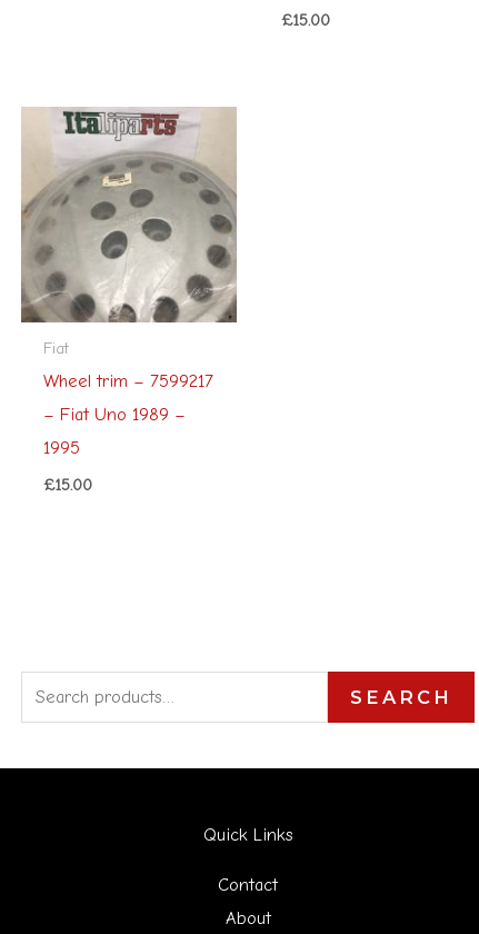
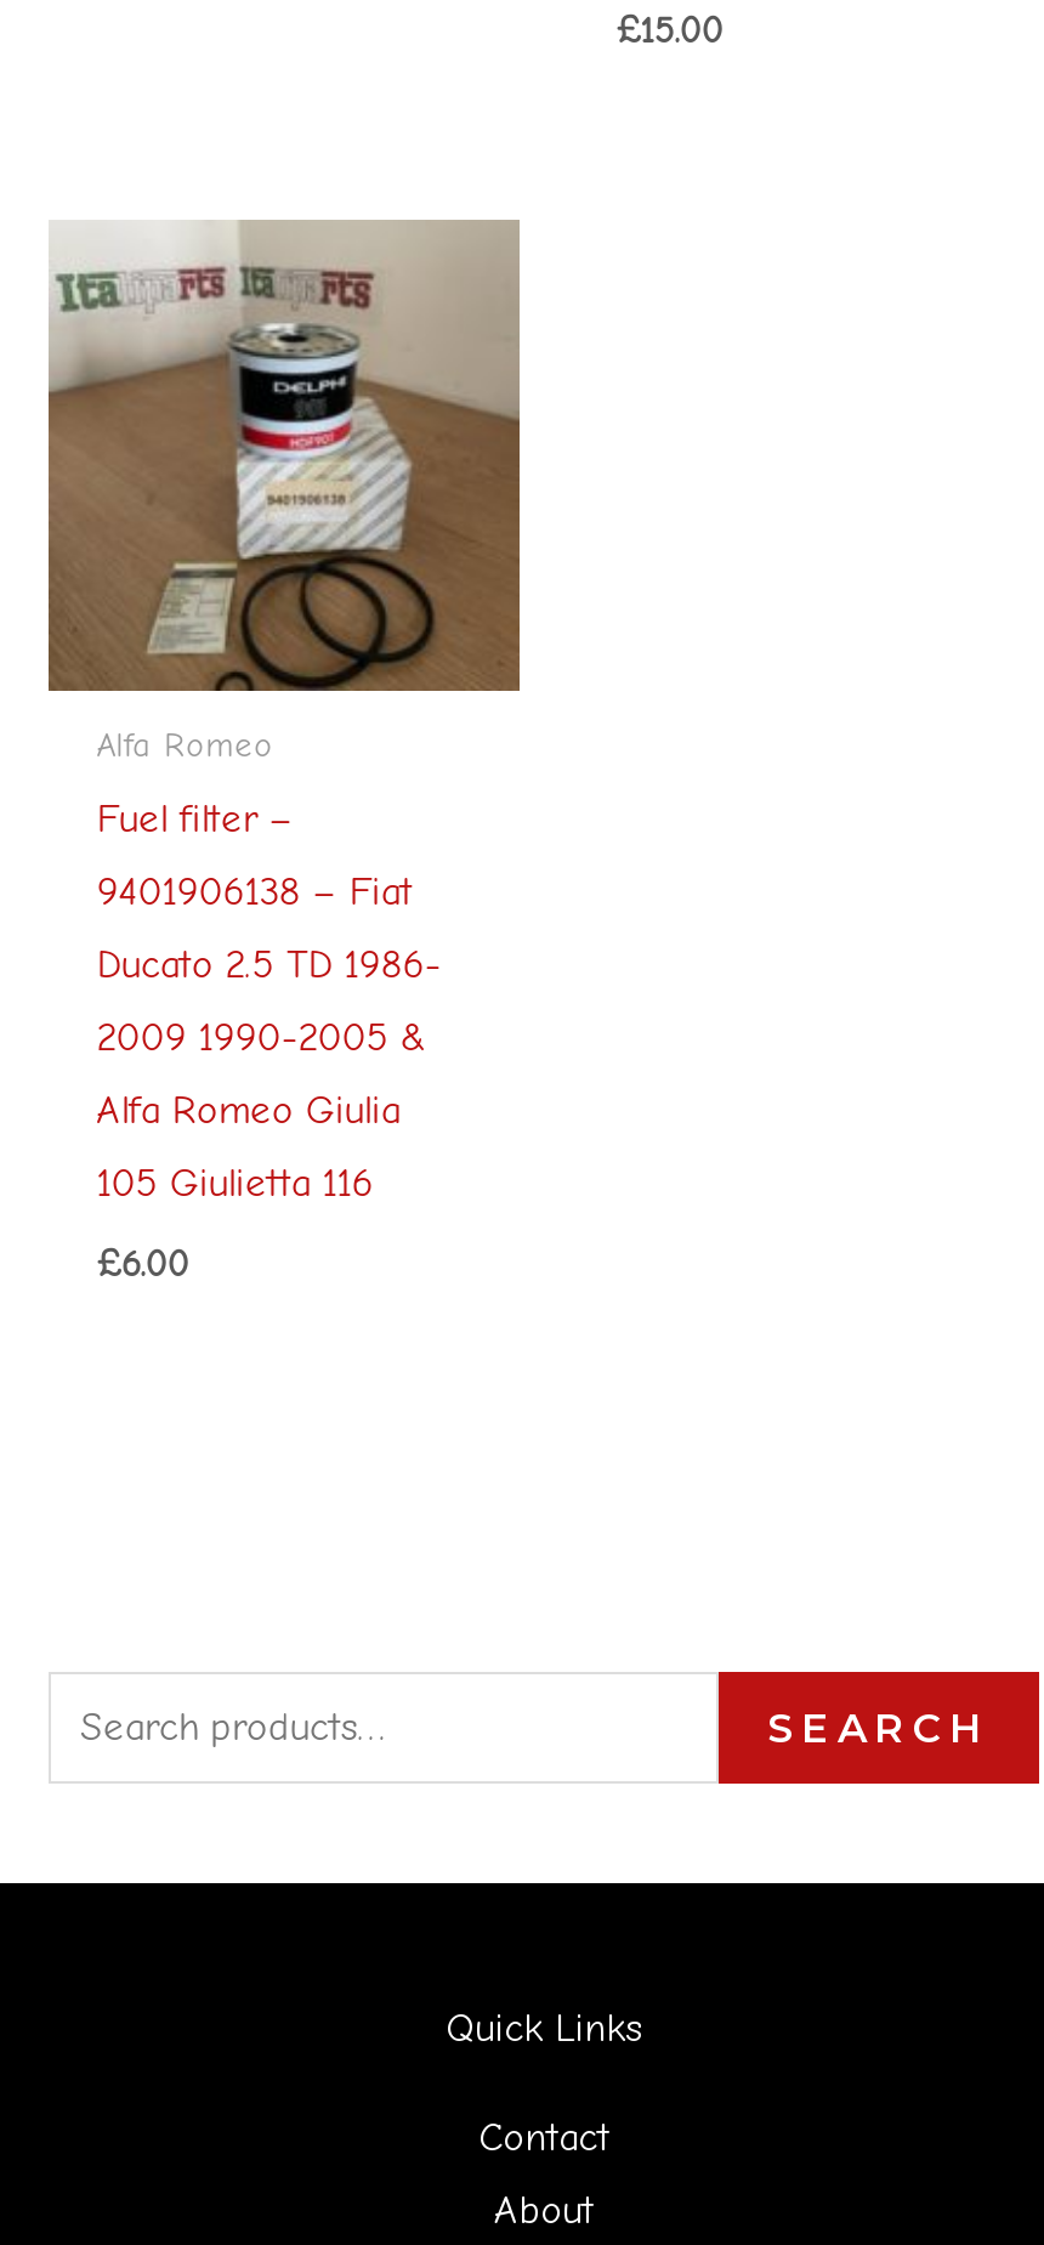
[21,109,237,494] [image] | Fiat | Wheel trim – 7599217 | – Fiat Uno 1989 – | 1995 | £15.00 -> [49,222,520,1285] [image] | Alfa Romeo | Fuel filter – | 9401906138 – Fiat | Ducato 2.5 TD 1986- | 2009 1990-2005 & | Alfa Romeo Giulia | 105 Giulietta 116 | £6.00

